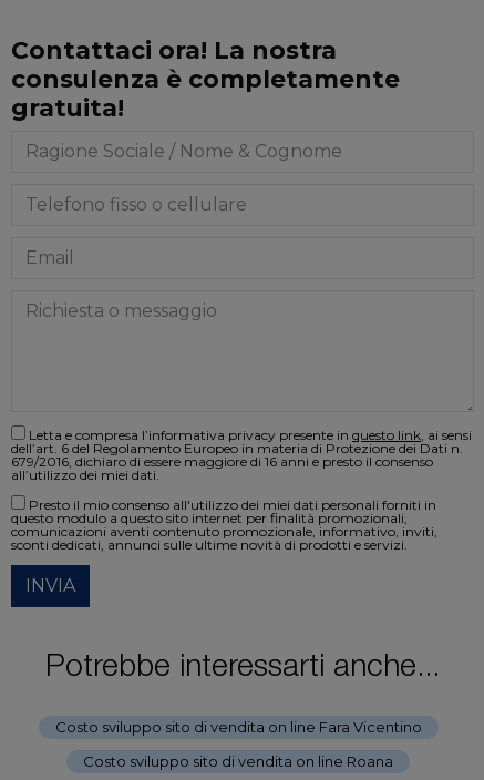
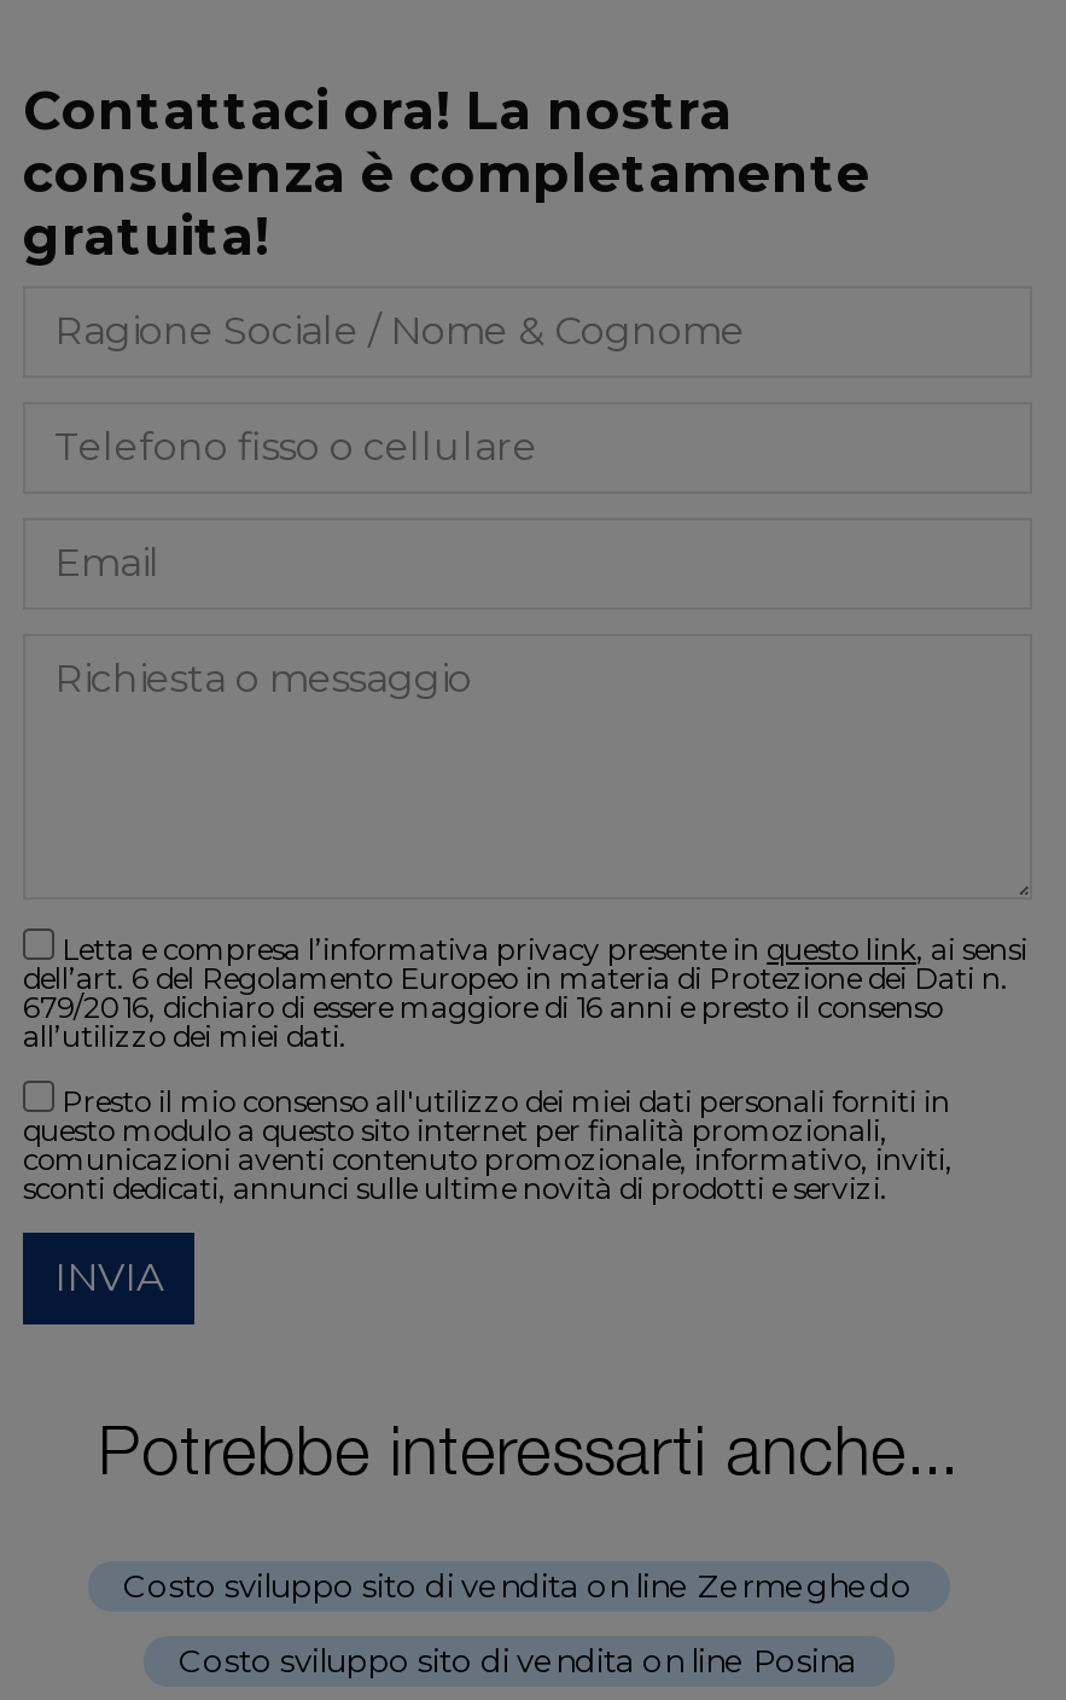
[55,718,421,735] Costo sviluppo sito di vendita on line Fara Vicentino -> [123,1565,913,1604] Costo sviluppo sito di vendita on line Zermeghedo
[83,752,393,770] Costo sviluppo sito di vendita on line Roana -> [179,1640,857,1679] Costo sviluppo sito di vendita on line Posina

